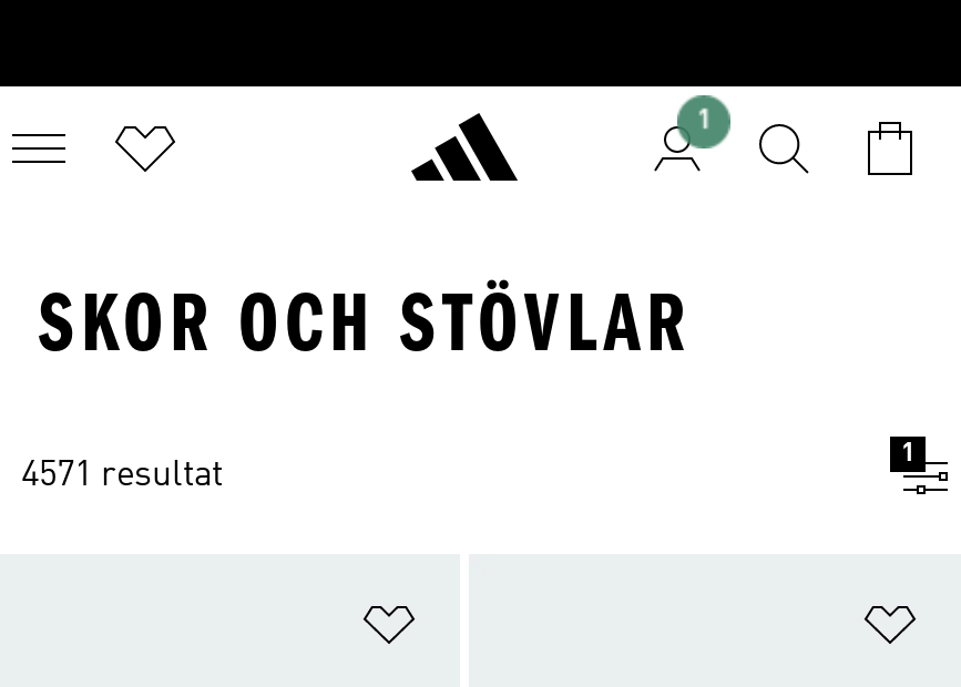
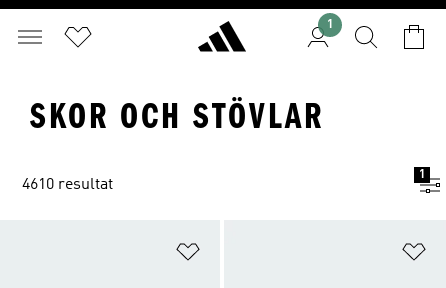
[21,459,223,494] 4571 resultat -> [22,177,113,193] 4610 resultat

